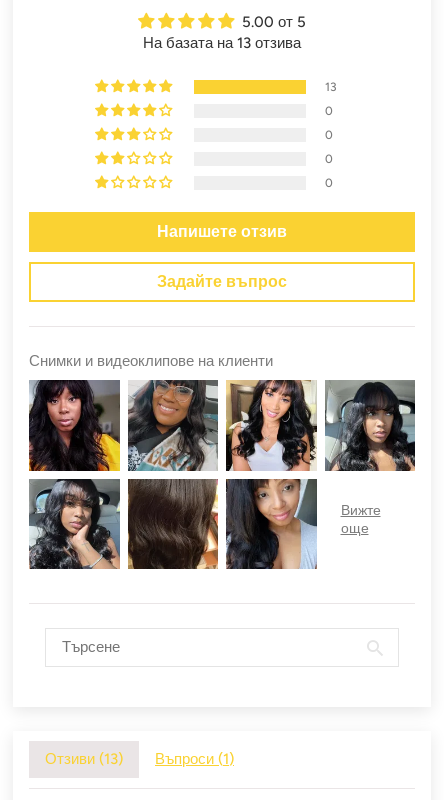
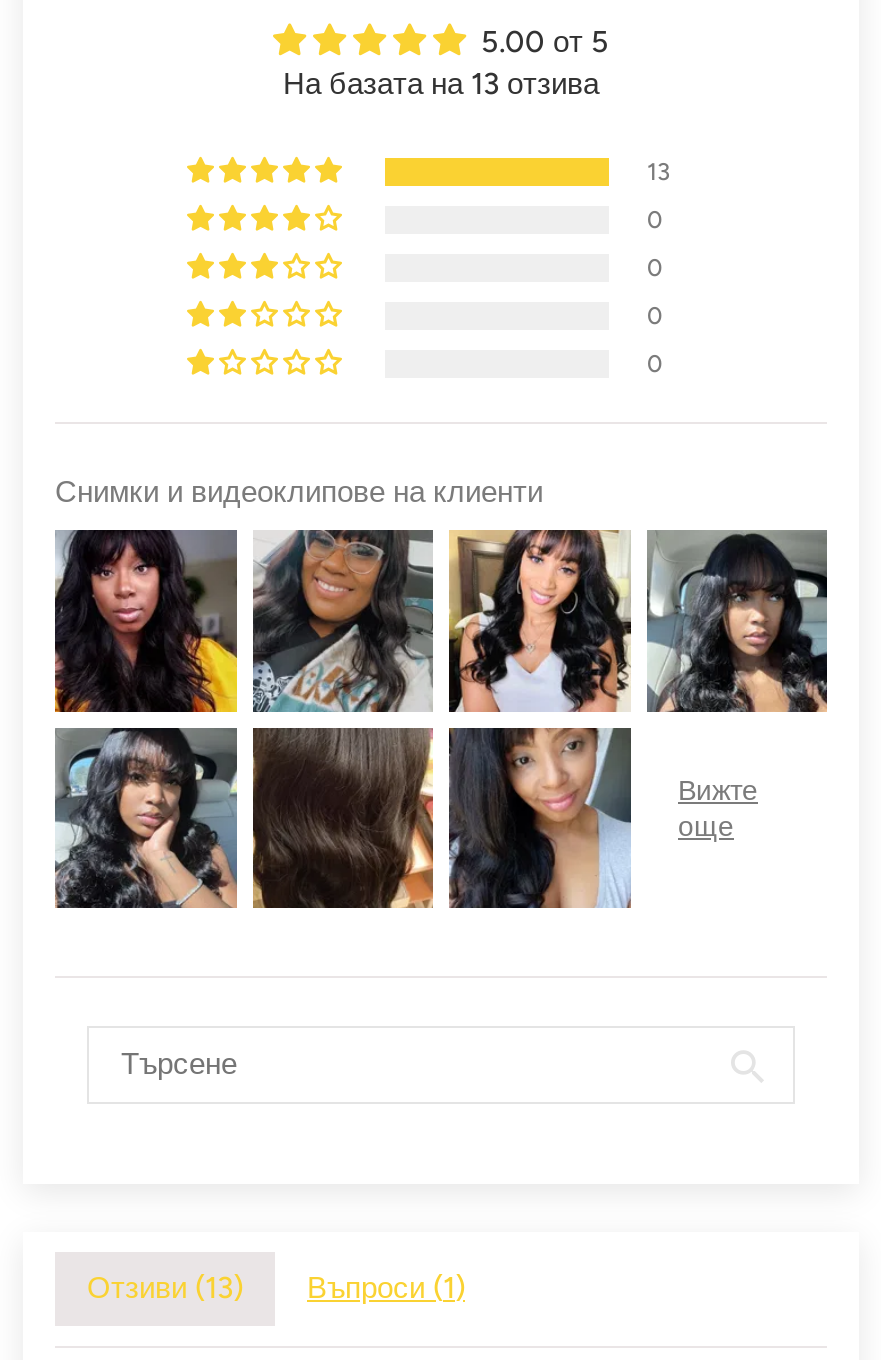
[157,222,287,291] Напишете отзив | Задайте въпрос -> none

